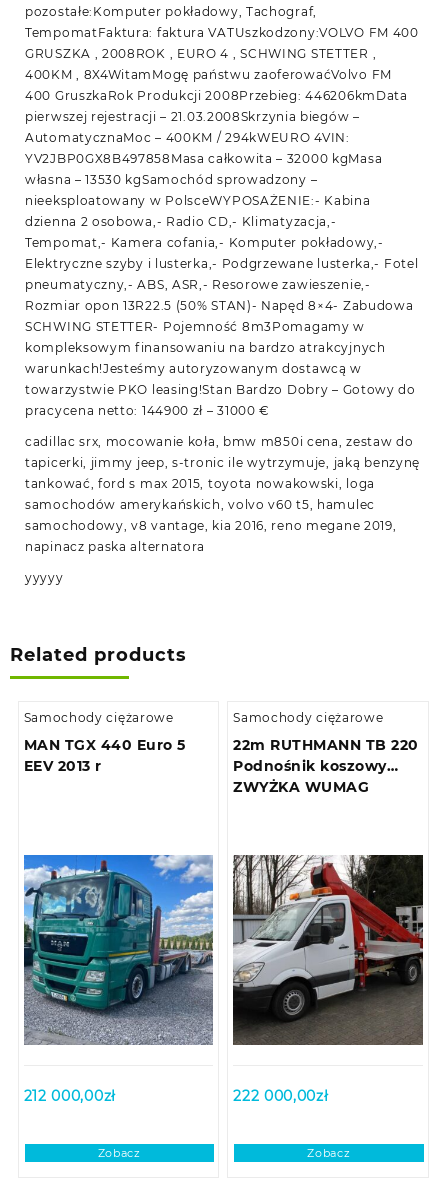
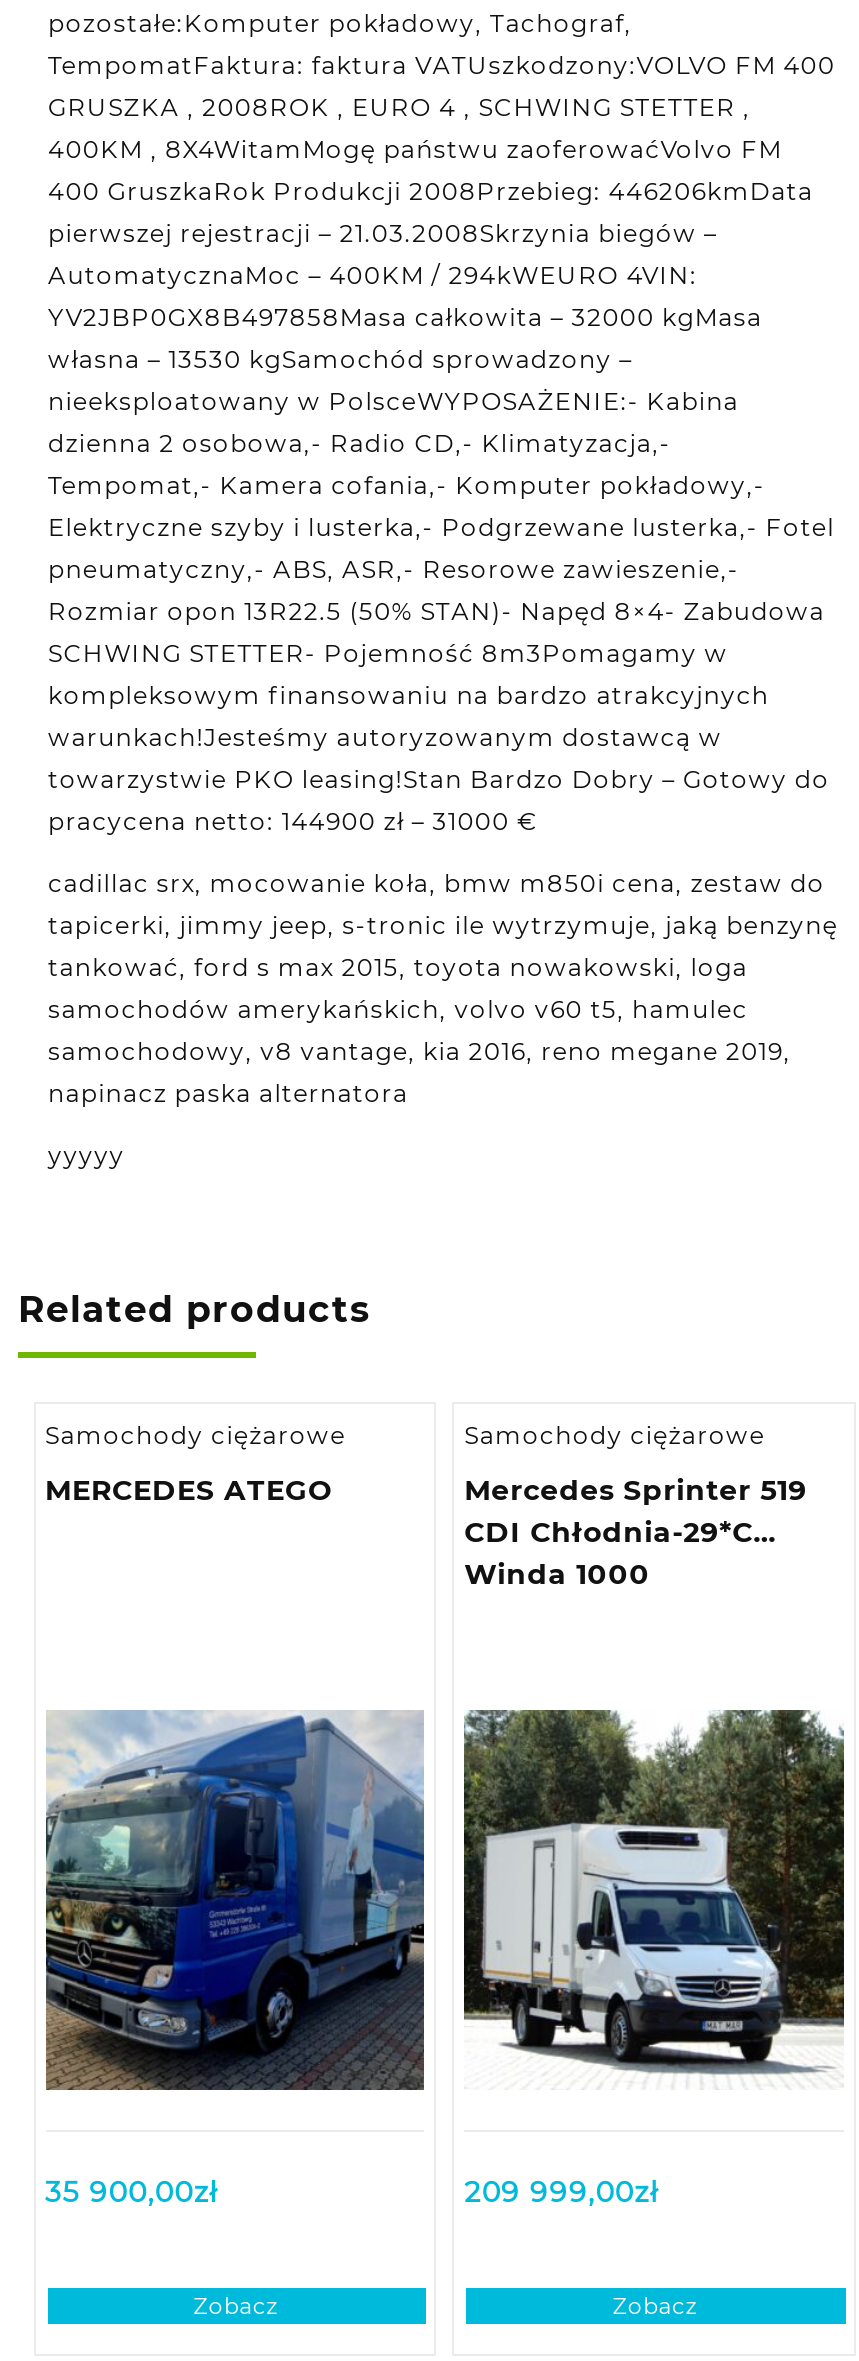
[23,736,185,775] MAN TGX 440 Euro 5 | EEV 2013 r -> [45,1472,333,1508] MERCEDES ATEGO
[233,736,419,796] 22m RUTHMANN TB 220 | Podnośnik koszowy | ZWYŻKA WUMAG -> [464,1472,807,1592] Mercedes Sprinter 519 | CDI Chłodnia-29*C | Winda 1000
[23,854,213,1045] [image] -> [44,1710,424,2090] [image]
[232,854,424,1046] [image] -> [462,1708,844,2090] [image]
[23,1087,116,1105] 212 000,00zł -> [45,2174,218,2210] 35 900,00zł
[233,1087,328,1105] 222 000,00zł -> [464,2174,659,2210] 209 999,00zł

